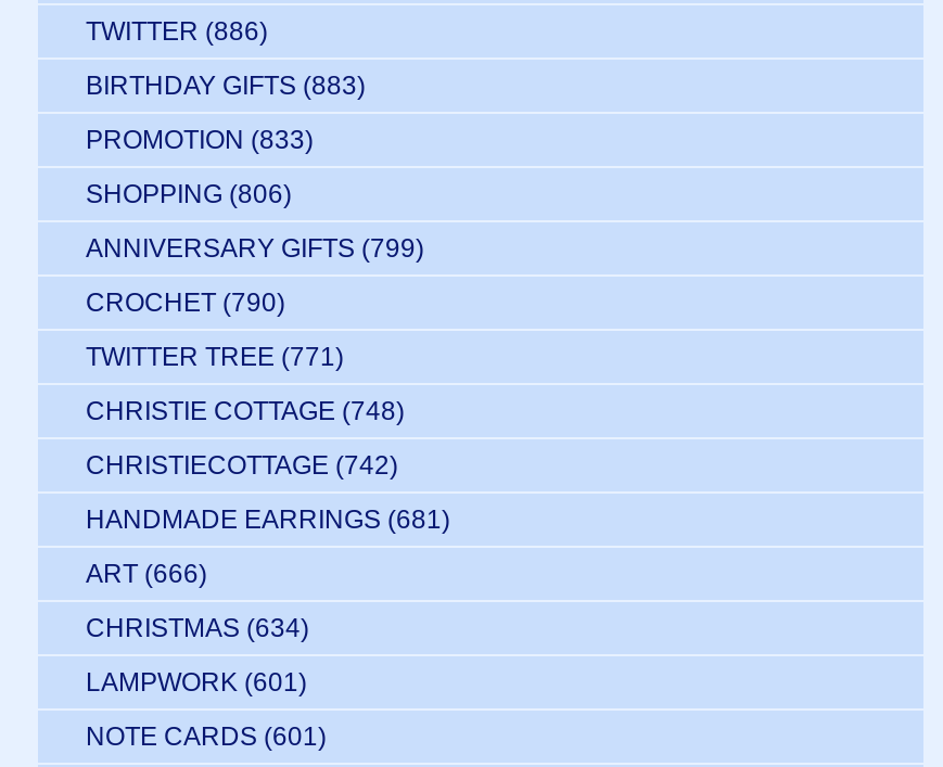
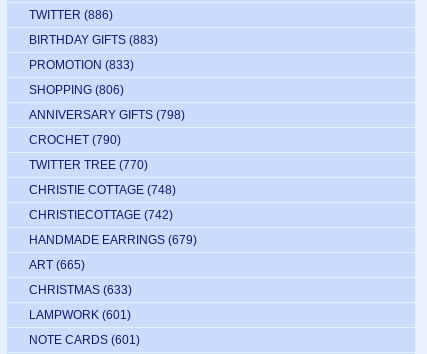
[86,234,424,264] ANNIVERSARY GIFTS (799) -> [29,108,185,122] ANNIVERSARY GIFTS (798)
[86,342,344,373] TWITTER TREE (771) -> [29,158,148,172] TWITTER TREE (770)
[86,505,450,535] HANDMADE EARRINGS (681) -> [29,233,197,247] HANDMADE EARRINGS (679)
[86,559,207,590] ART (666) -> [29,258,85,272] ART (665)
[86,613,309,644] CHRISTMAS (634) -> [29,283,132,297] CHRISTMAS (633)

